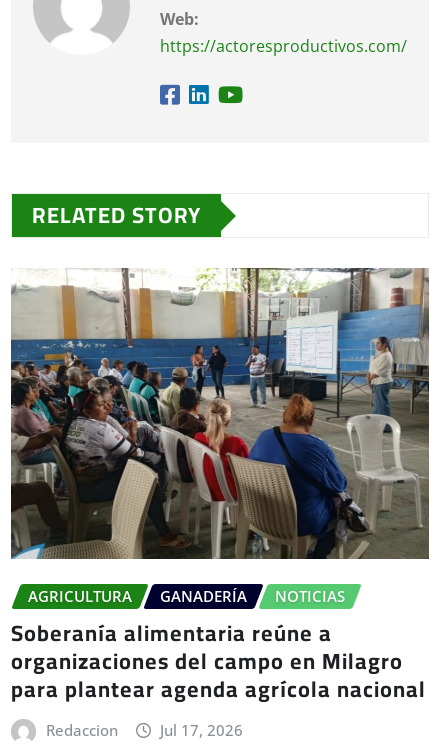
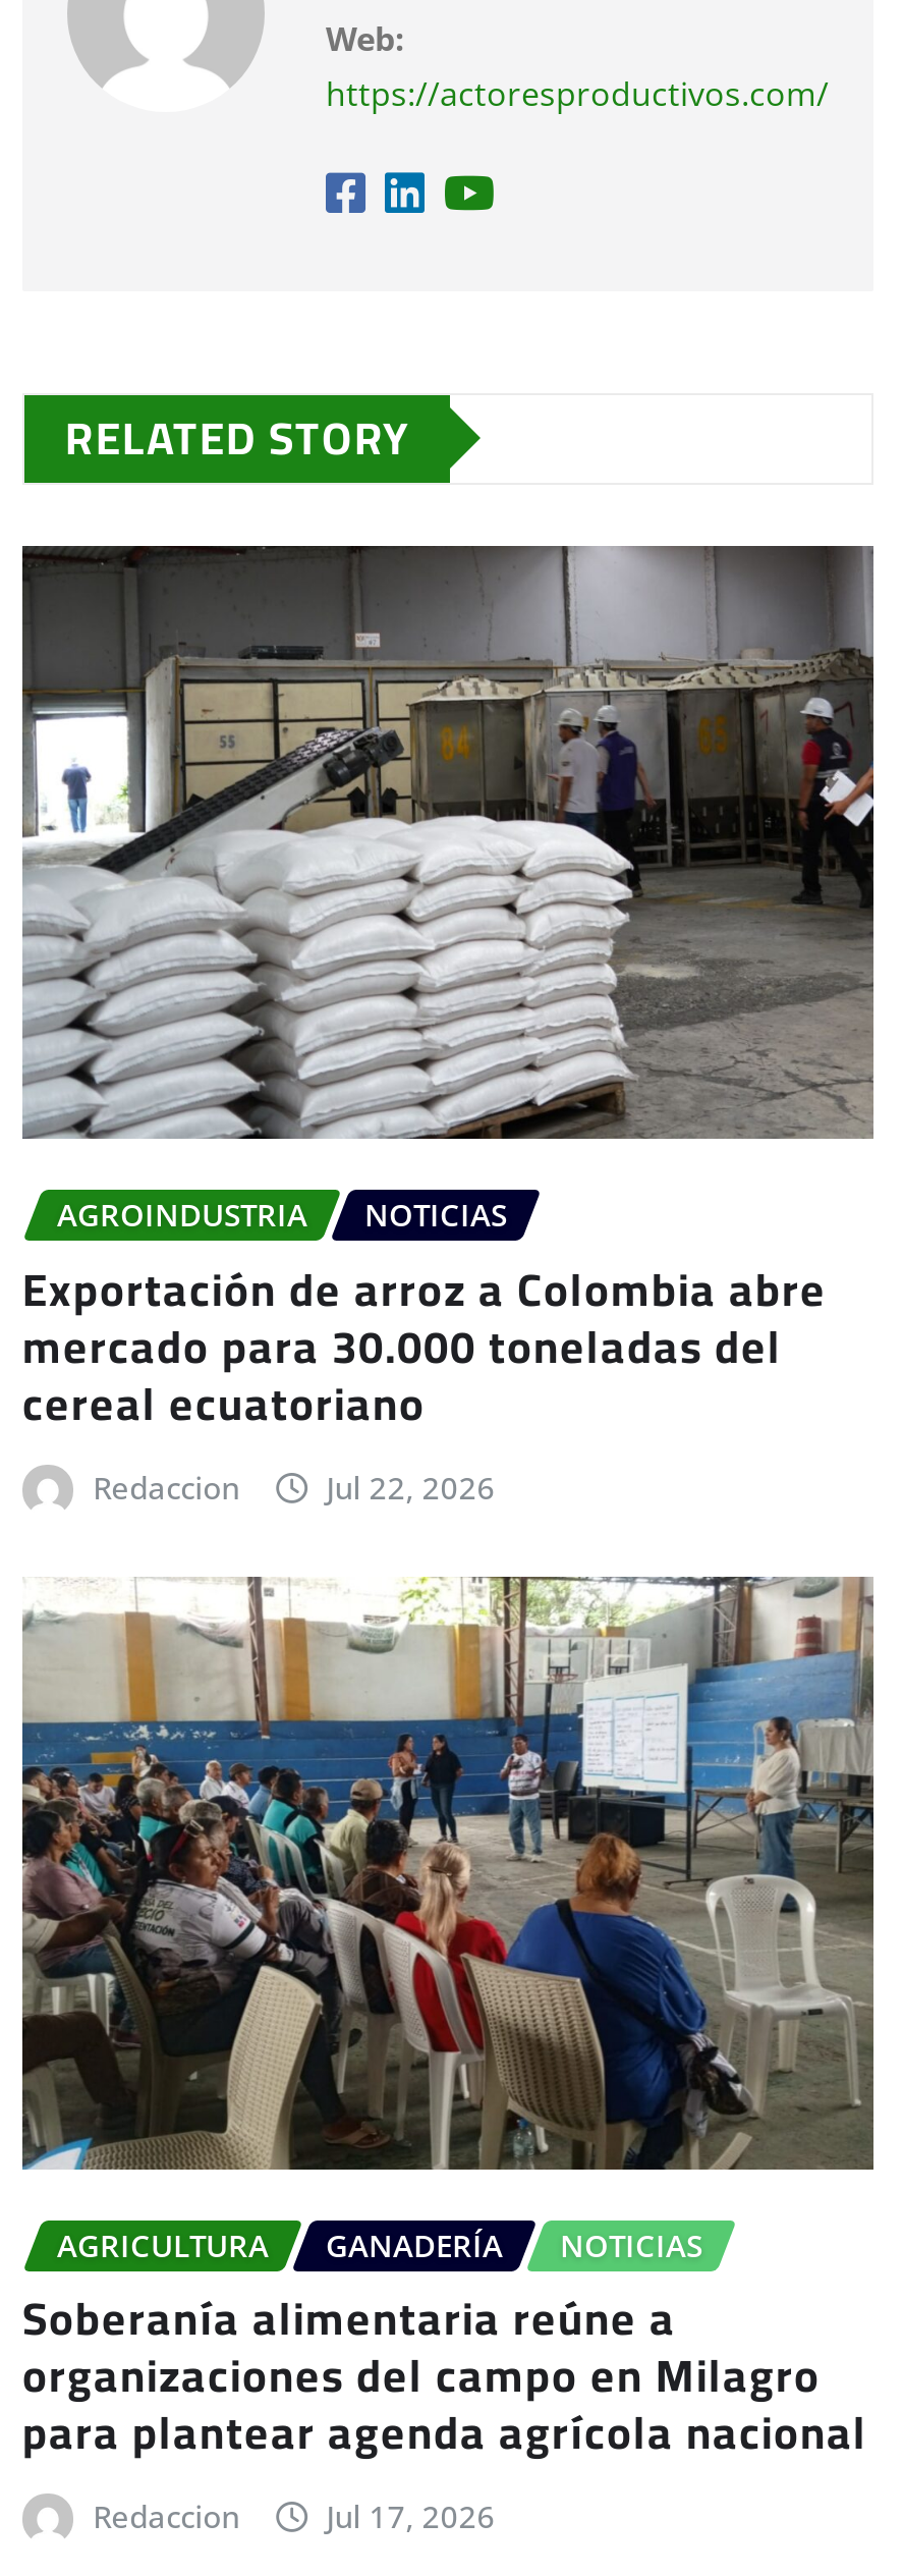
none -> [20,544,873,1507] [image] | AGROINDUSTRIA | NOTICIAS | Exportación de arroz a Colombia abre | mercado para 30.000 toneladas del | cereal ecuatoriano | Redaccion | Jul 22, 2026

